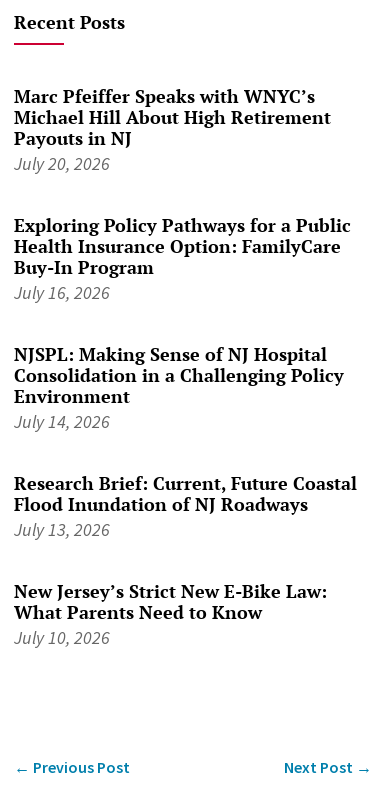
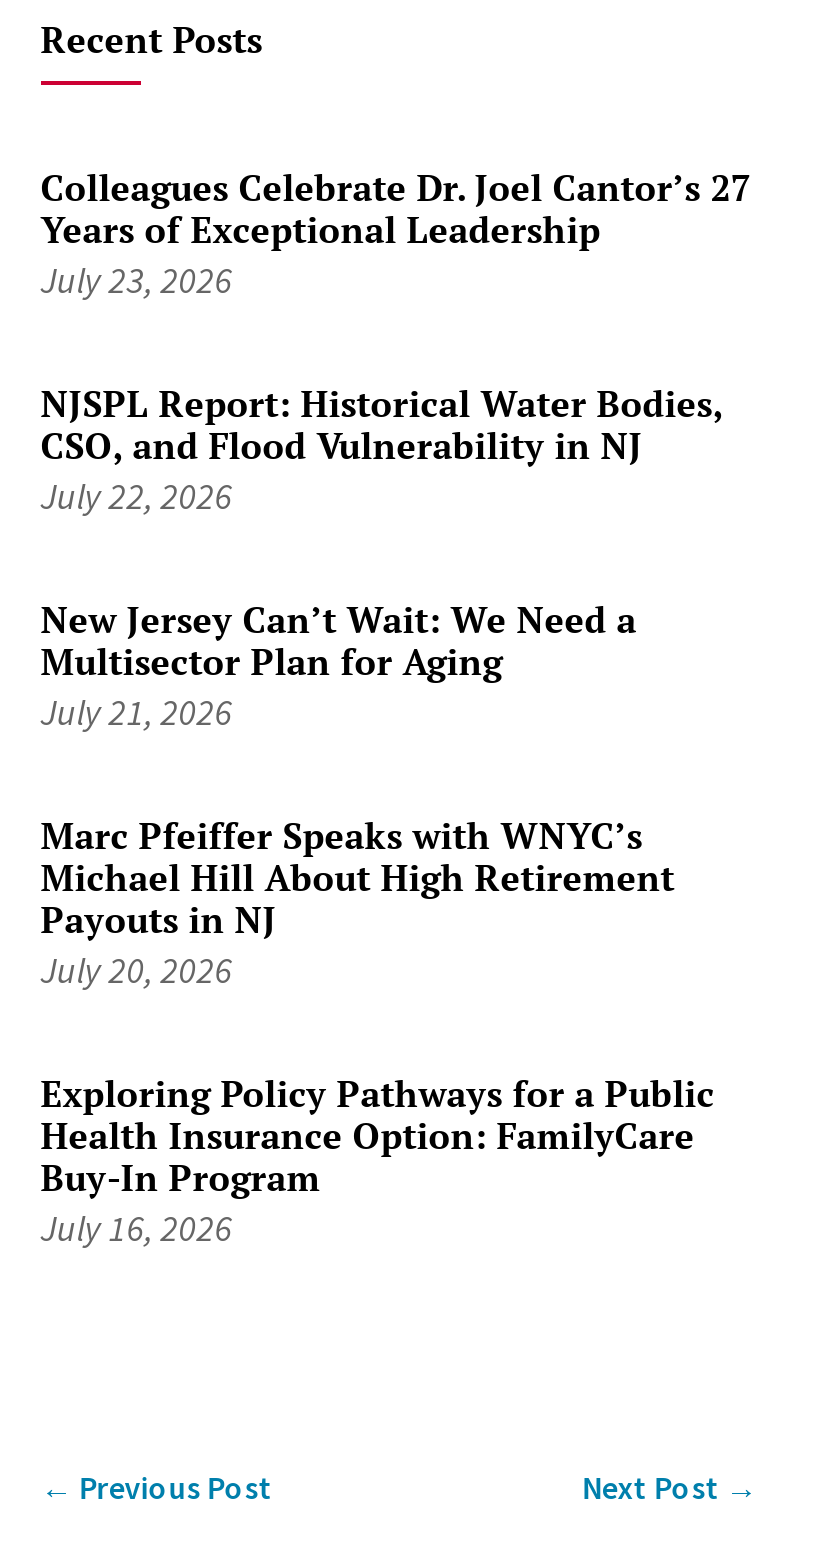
none -> [41,163,751,735] Colleagues Celebrate Dr. Joel Cantor’s 27 | Years of Exceptional Leadership | July 23, 2026 | NJSPL Report: Historical Water Bodies, | CSO, and Flood Vulnerability in NJ | July 22, 2026 | New Jersey Can’t Wait: We Need a | Multisector Plan for Aging | July 21, 2026
moved [14,84,351,304] -> [41,811,715,1251]: Marc Pfeiffer Speaks with WNYC’s | Michael Hill About High Retirement | Payouts in NJ | July 20, 2026 | Exploring Policy Pathways for a Public | Health Insurance Option: FamilyCare | Buy-In Program | July 16, 2026
[14,342,357,649] NJSPL: Making Sense of NJ Hospital | Consolidation in a Challenging Policy | Environment | July 14, 2026 | Research Brief: Current, Future Coastal | Flood Inundation of NJ Roadways | July 13, 2026 | New Jersey’s Strict New E-Bike Law: | What Parents Need to Know | July 10, 2026 -> none

